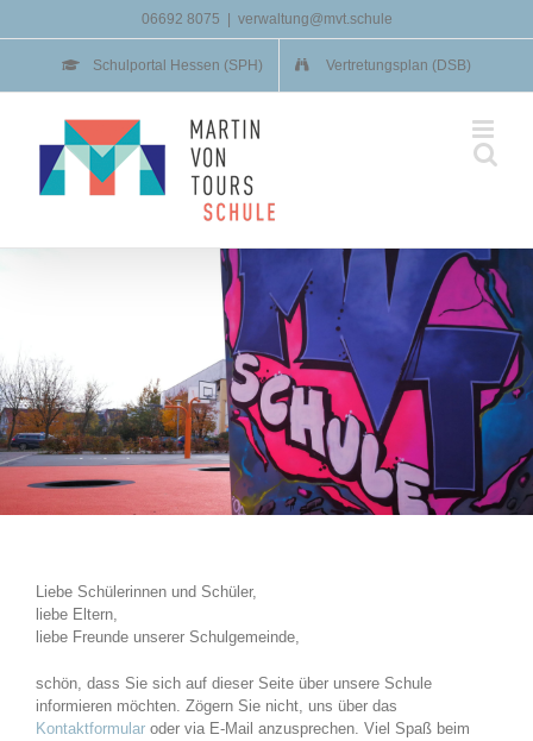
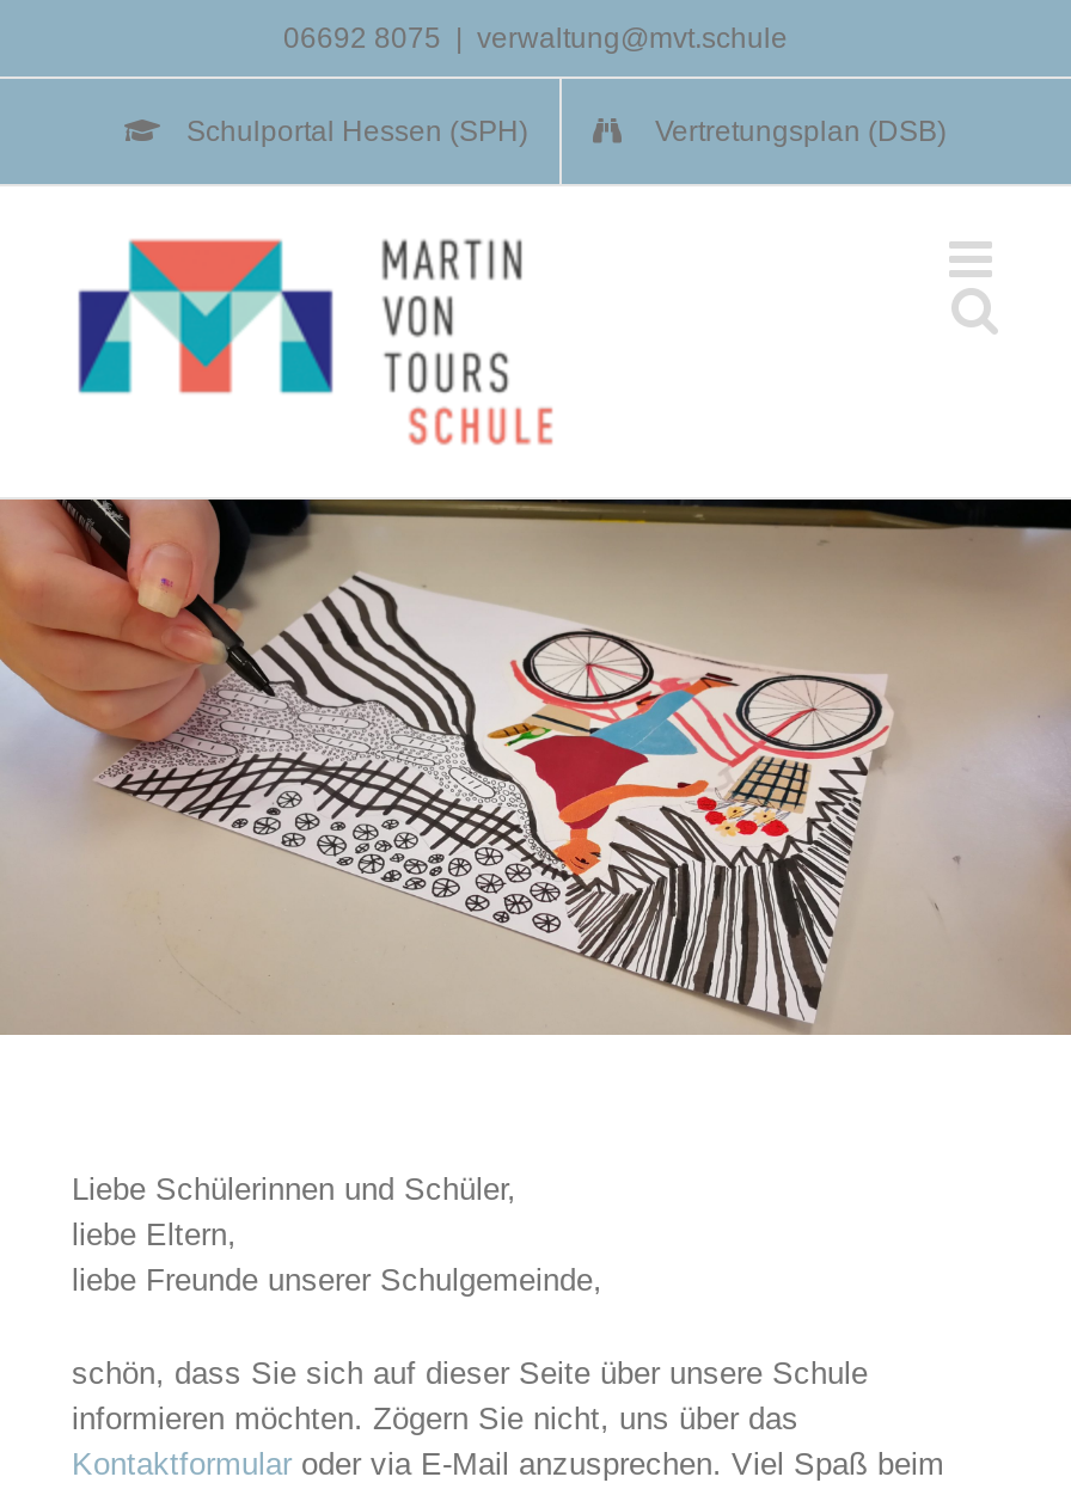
[4,247,529,516] [image] -> [7,497,1064,1035] [image]

